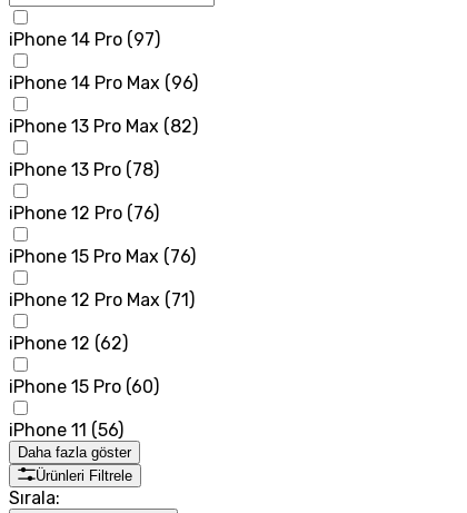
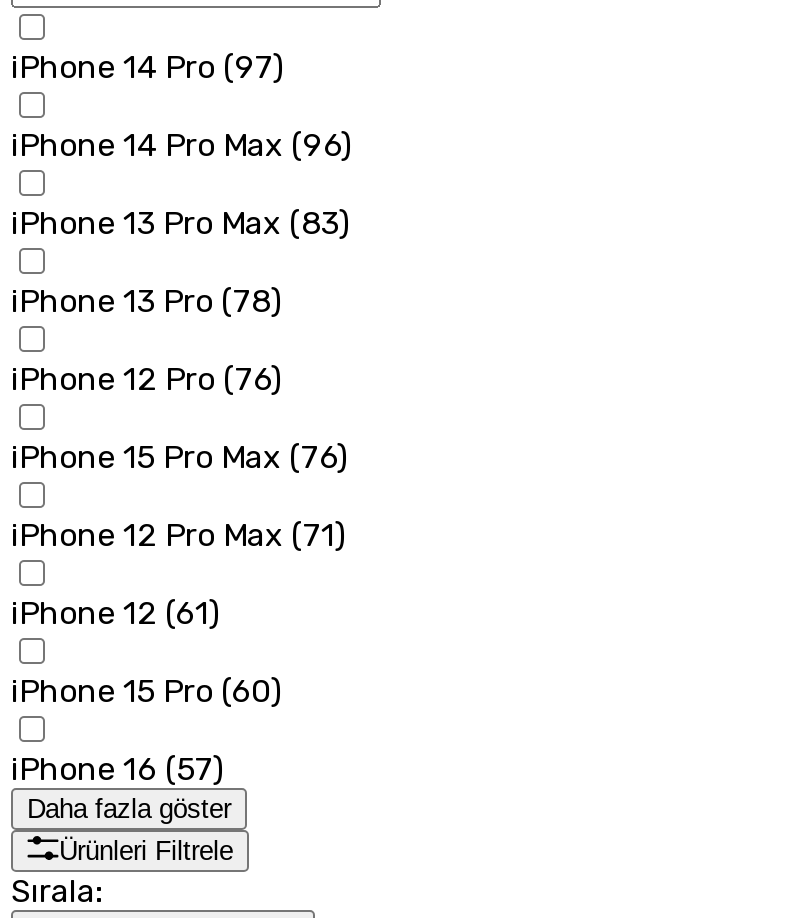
[9,116,198,137] iPhone 13 Pro Max (82) -> [11,205,349,243] iPhone 13 Pro Max (83)
[9,333,128,354] iPhone 12 (62) -> [11,595,219,633] iPhone 12 (61)
[9,420,123,441] iPhone 11 (56) -> [11,751,223,789] iPhone 16 (57)

